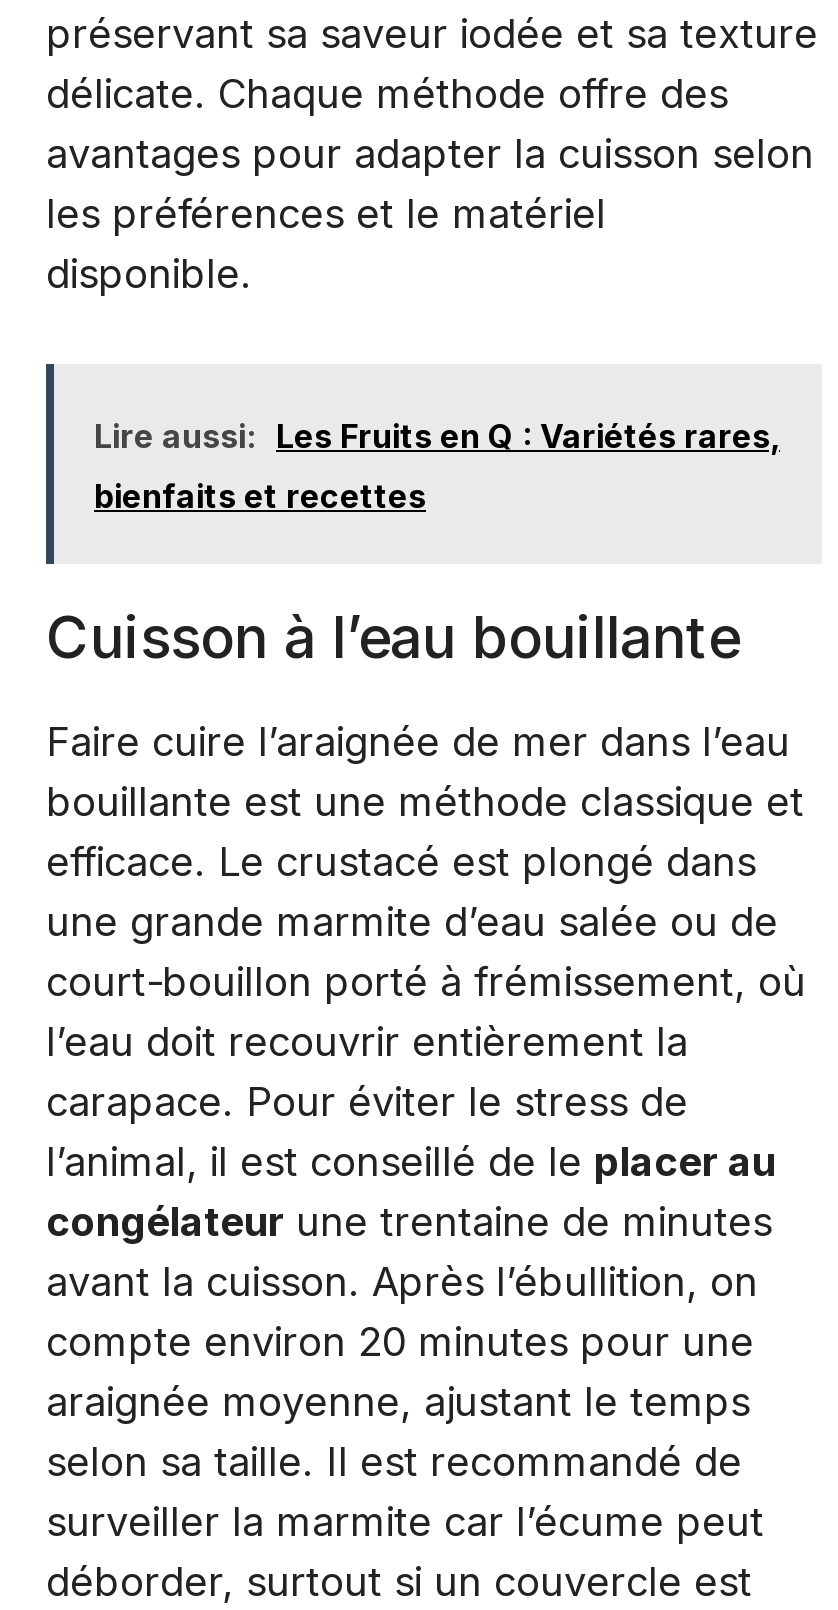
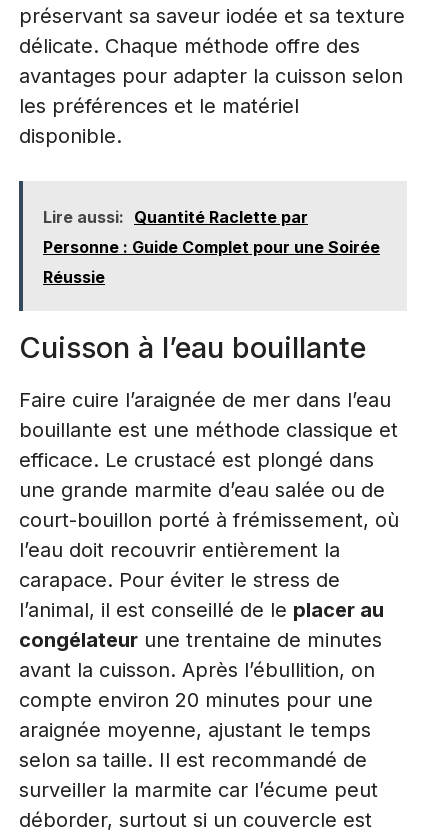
[94,415,780,515] Lire aussi: Les Fruits en Q : Variétés rares, | bienfaits et recettes -> [43,207,380,287] Lire aussi: Quantité Raclette par | Personne : Guide Complet pour une Soirée | Réussie

